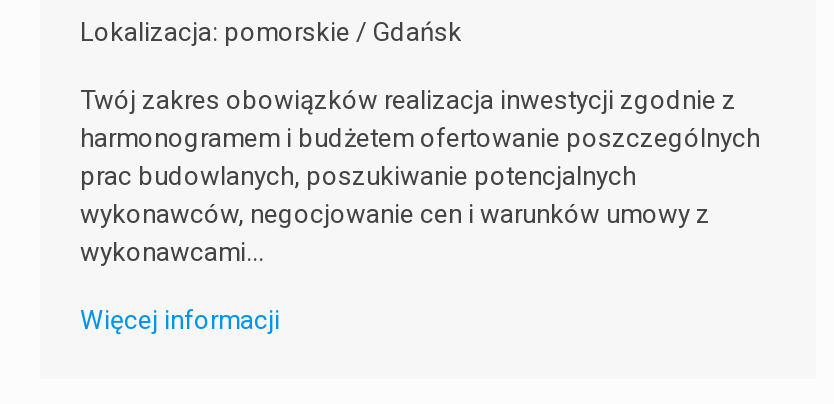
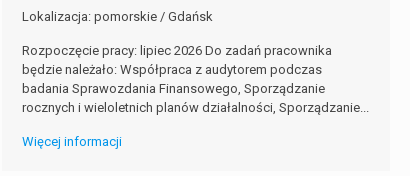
[80,85,760,267] Twój zakres obowiązków realizacja inwestycji zgodnie z | harmonogramem i budżetem ofertowanie poszczególnych | prac budowlanych, poszukiwanie potencjalnych | wykonawców, negocjowanie cen i warunków umowy z | wykonawcami... -> [22,43,369,115] Rozpoczęcie pracy: lipiec 2026 Do zadań pracownika | będzie należało: Współpraca z audytorem podczas | badania Sprawozdania Finansowego, Sporządzanie | rocznych i wieloletnich planów działalności, Sporządzanie...

